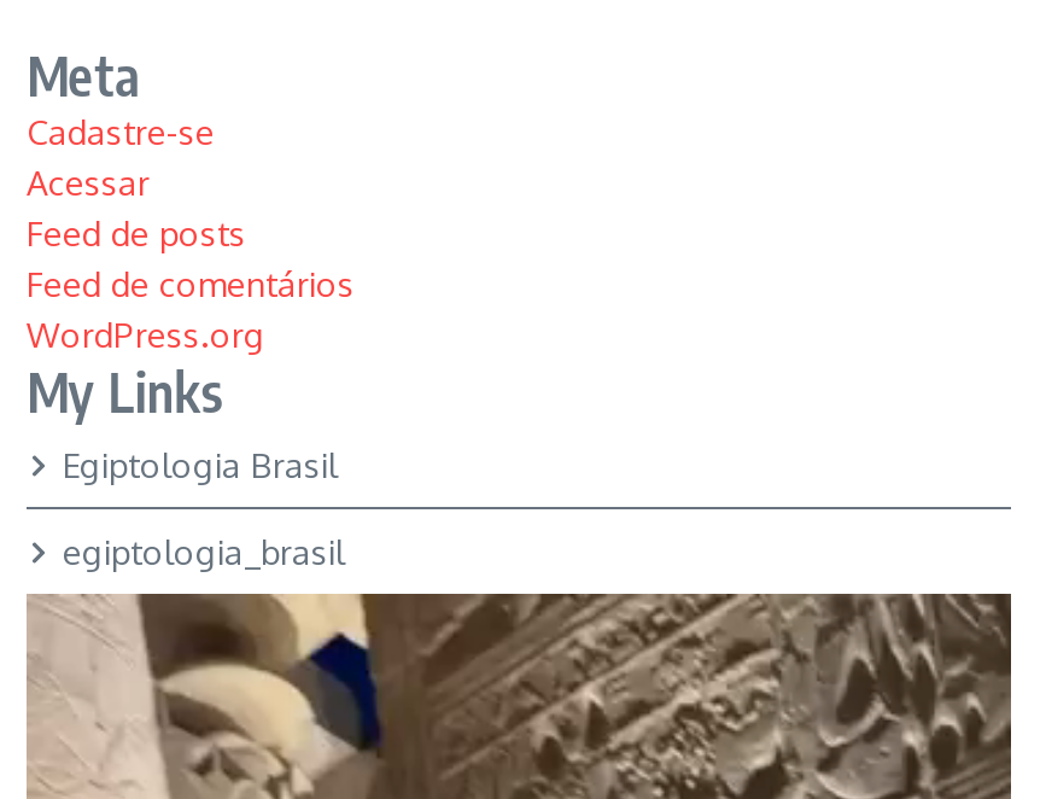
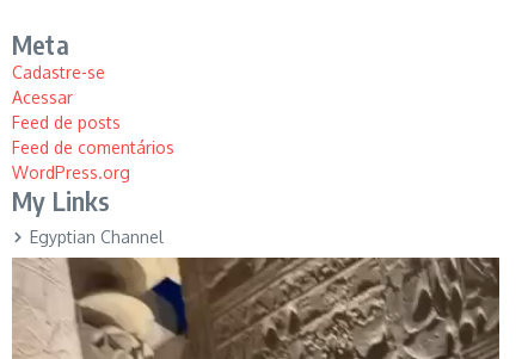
[63,444,345,572] Egiptologia Brasil | egiptologia_brasil -> [30,227,164,247] Egyptian Channel

